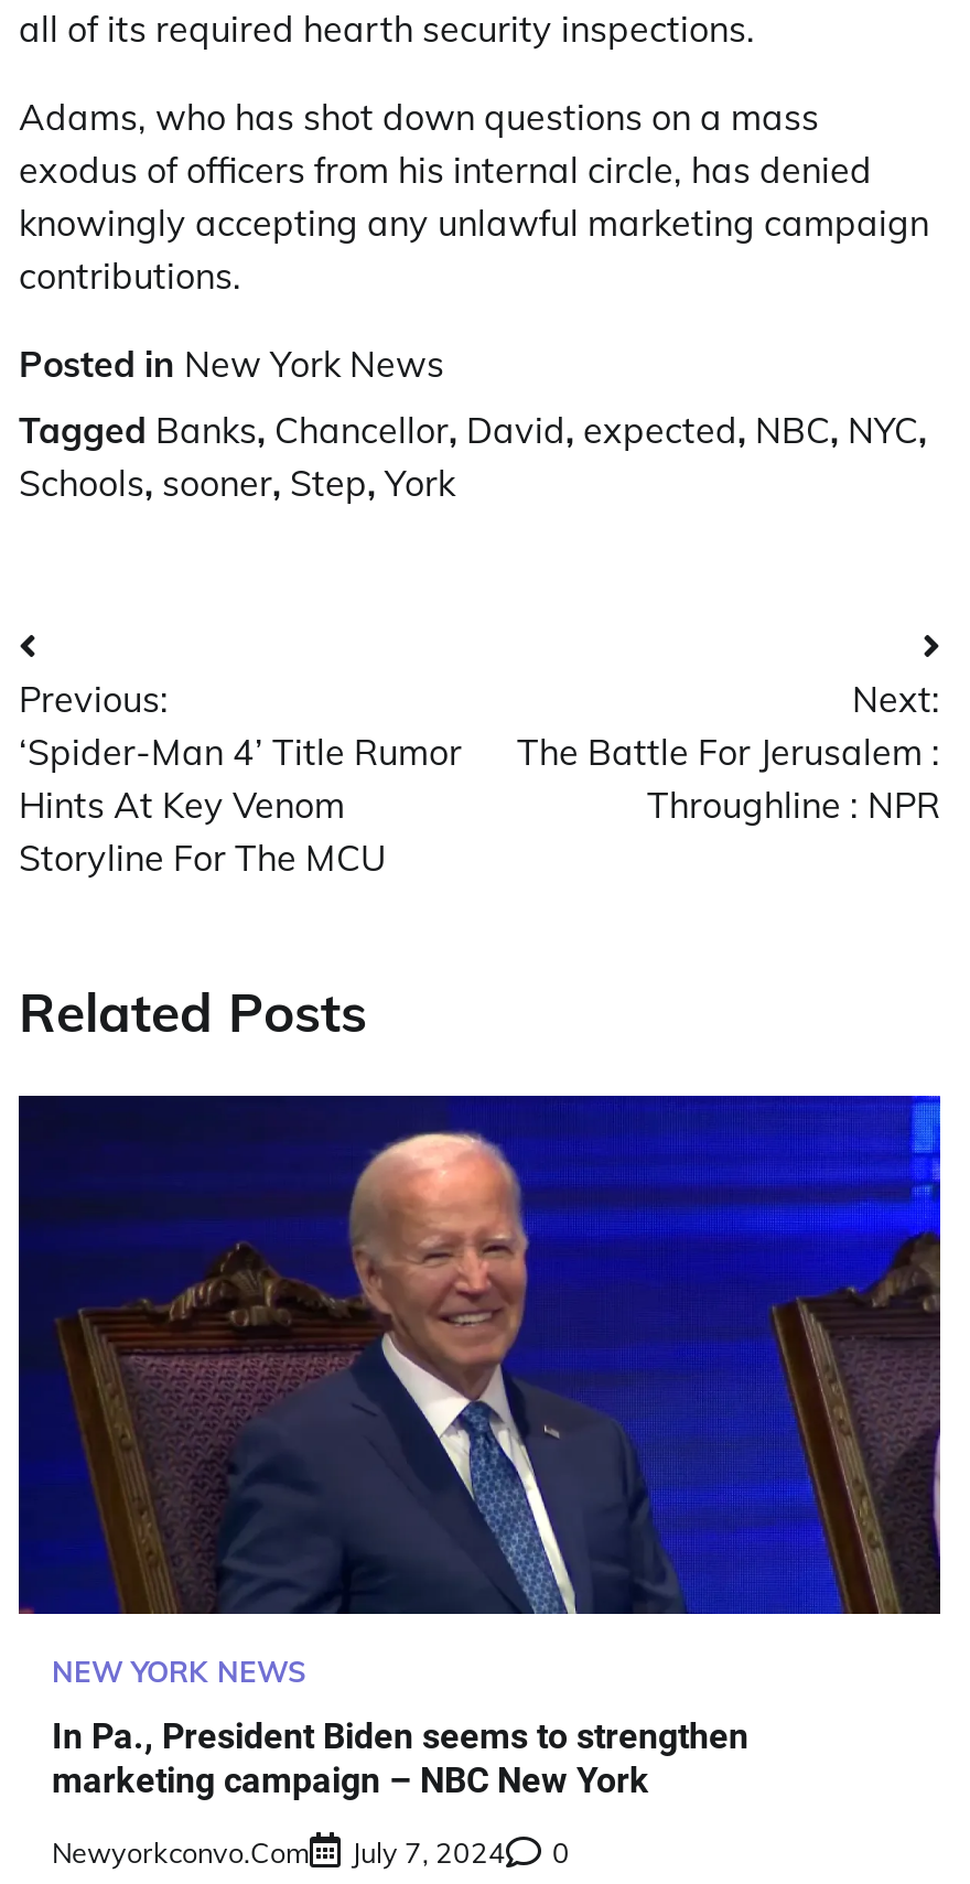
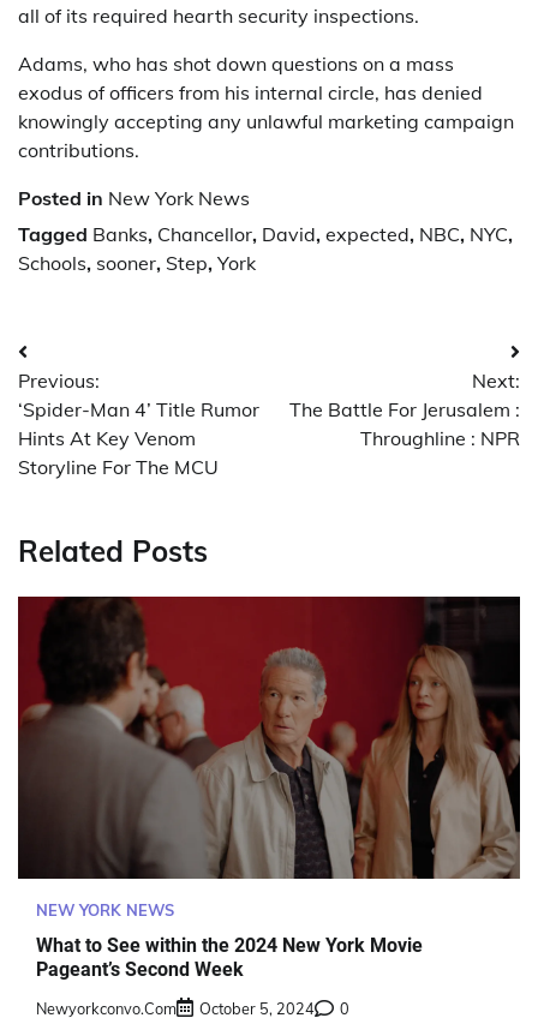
[19,1094,942,1616] [image] -> [18,595,521,880] [image]
[52,1714,748,1800] In Pa., President Biden seems to strengthen | marketing campaign – NBC New York -> [36,933,423,980] What to See within the 2024 New York Movie | Pageant’s Second Week
[52,1834,570,1869] Newyorkconvo.com July 7, 2024 0 -> [36,999,349,1018] Newyorkconvo.com October 5, 2024 0

